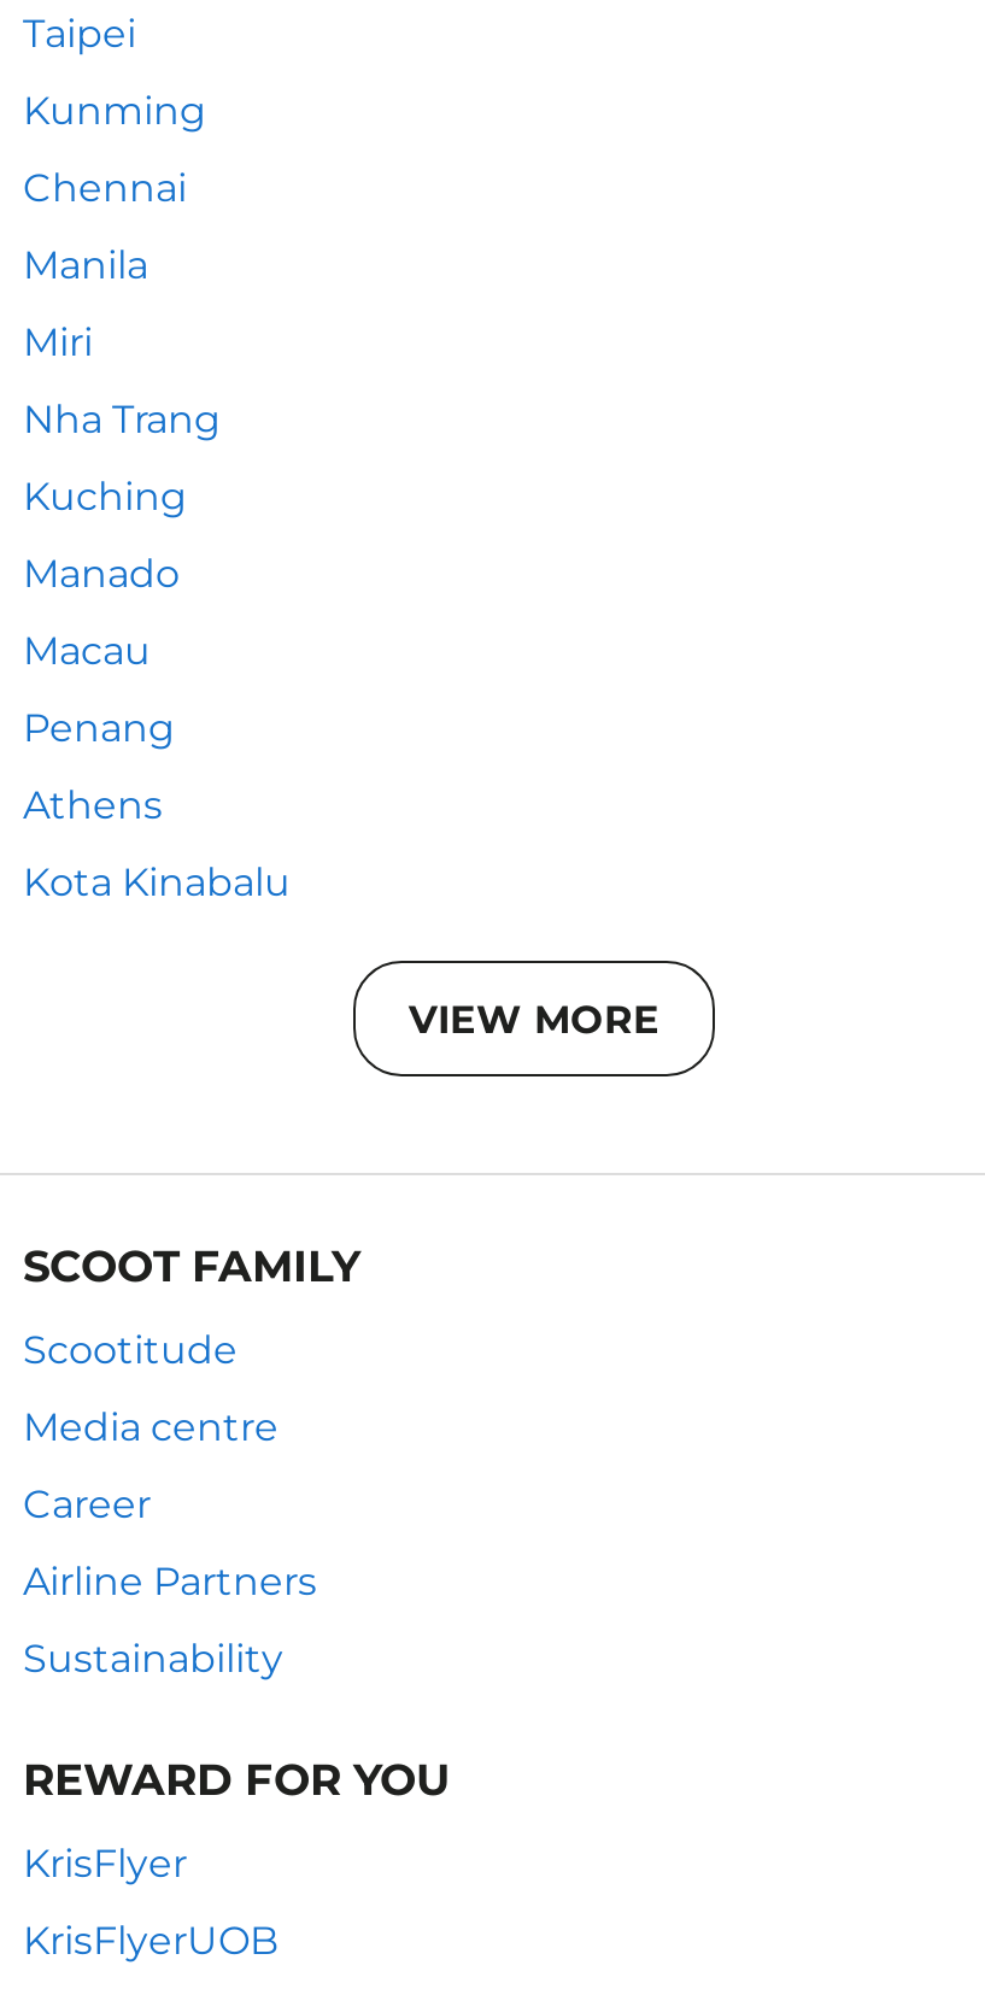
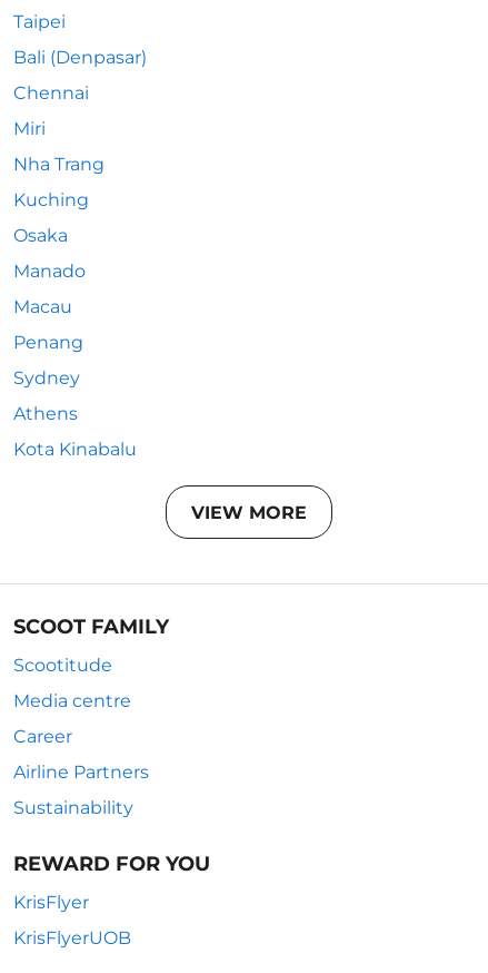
[23,88,206,134] Kunming -> [13,47,147,68] Bali (Denpasar)
[23,242,148,288] Manila -> none
moved [23,319,221,520] -> [13,118,104,210]: Miri | Nha Trang | Kuching
none -> [13,225,68,246] Osaka
none -> [13,367,80,389] Sydney

